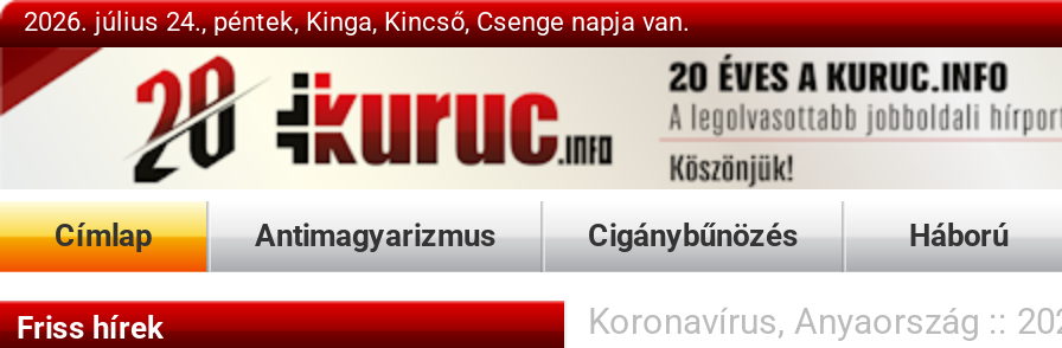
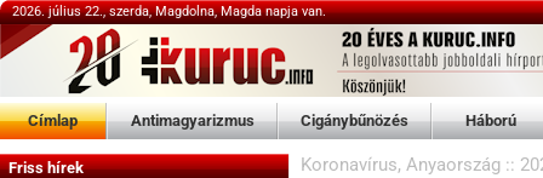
[24,7,690,38] 2026. július 24., péntek, Kinga, Kincső, Csenge napja van. -> [12,4,326,19] 2026. július 22., szerda, Magdolna, Magda napja van.

